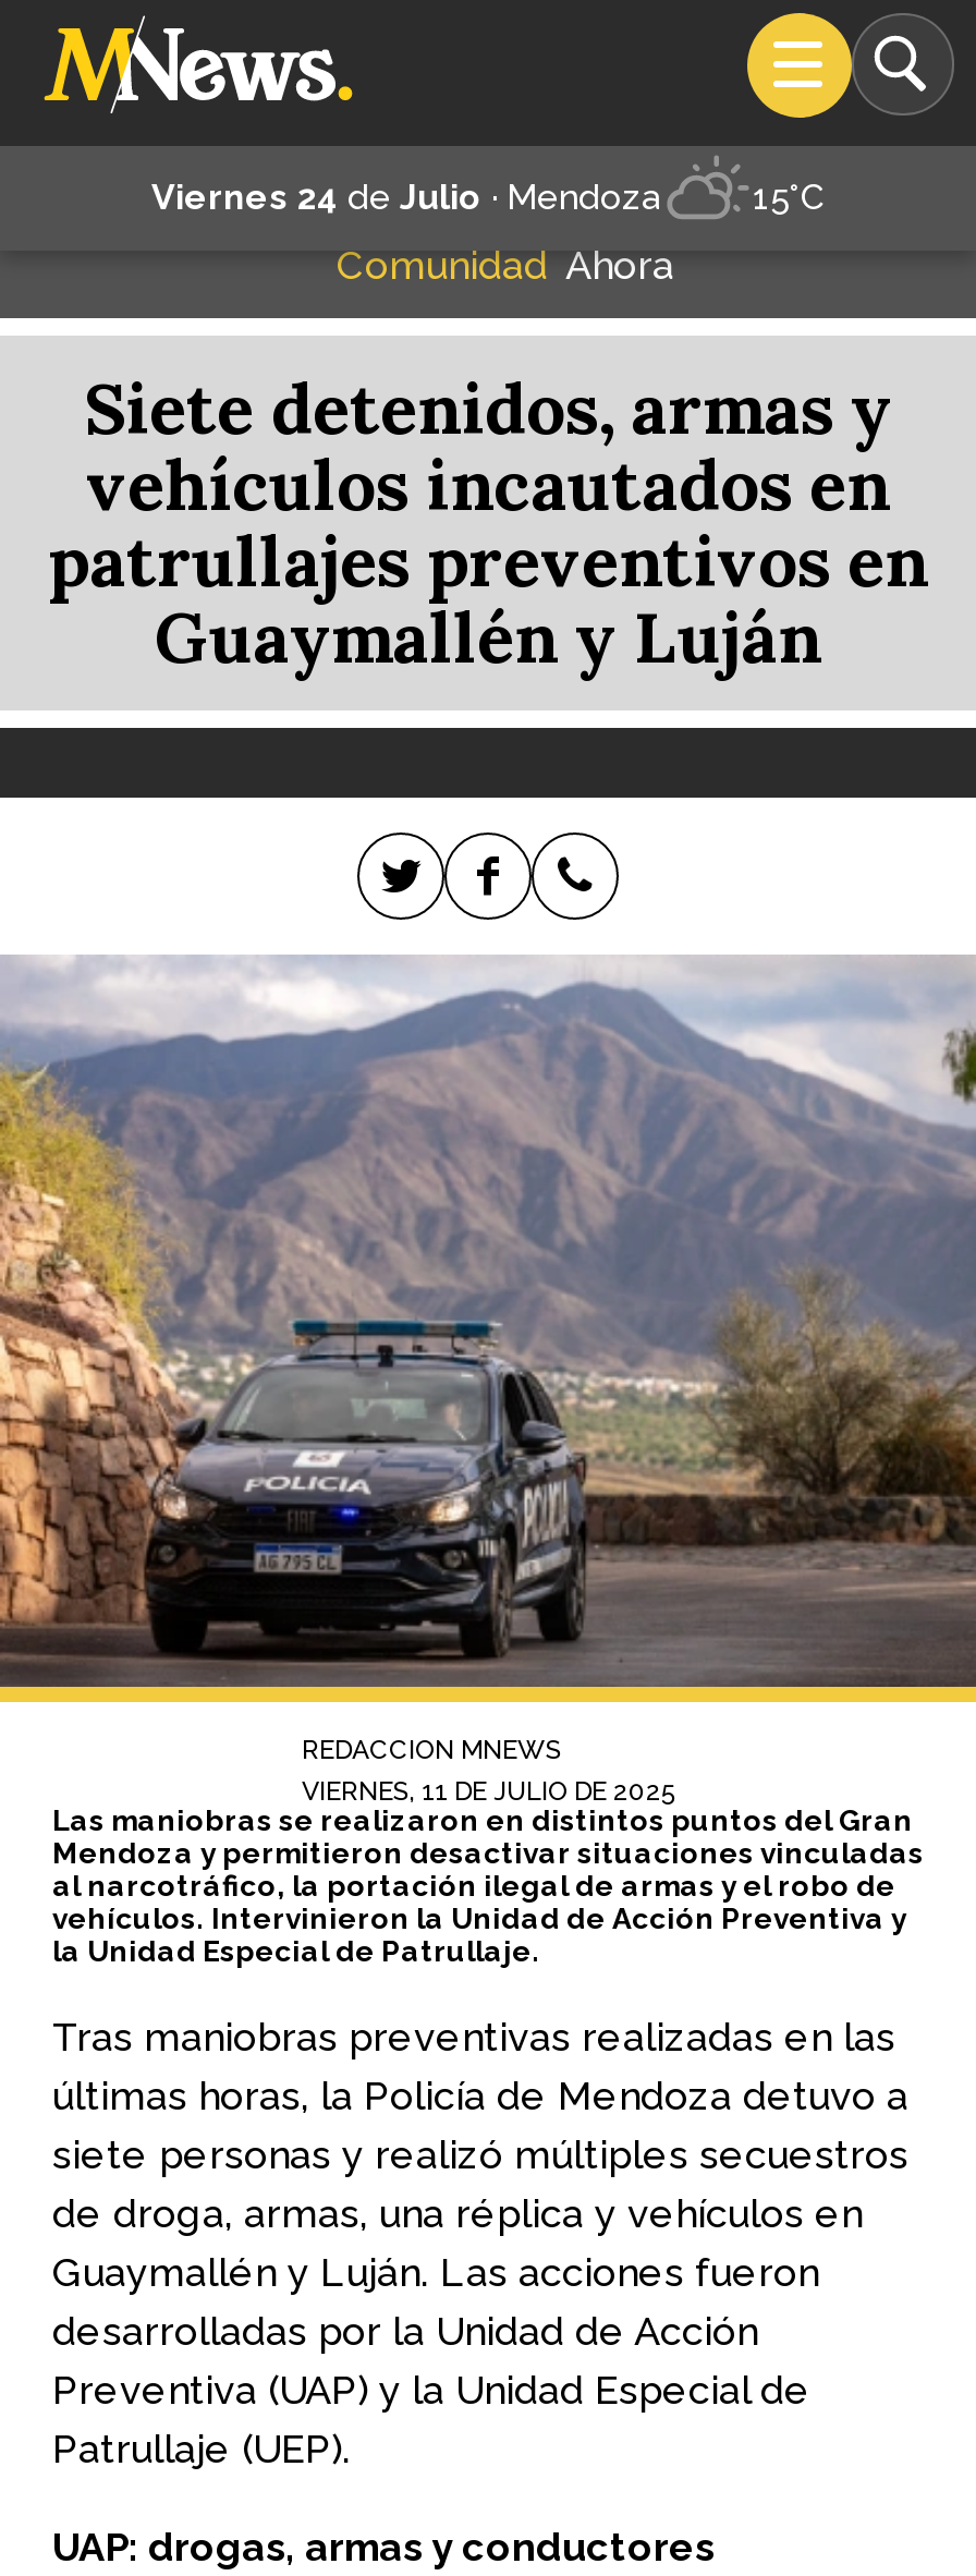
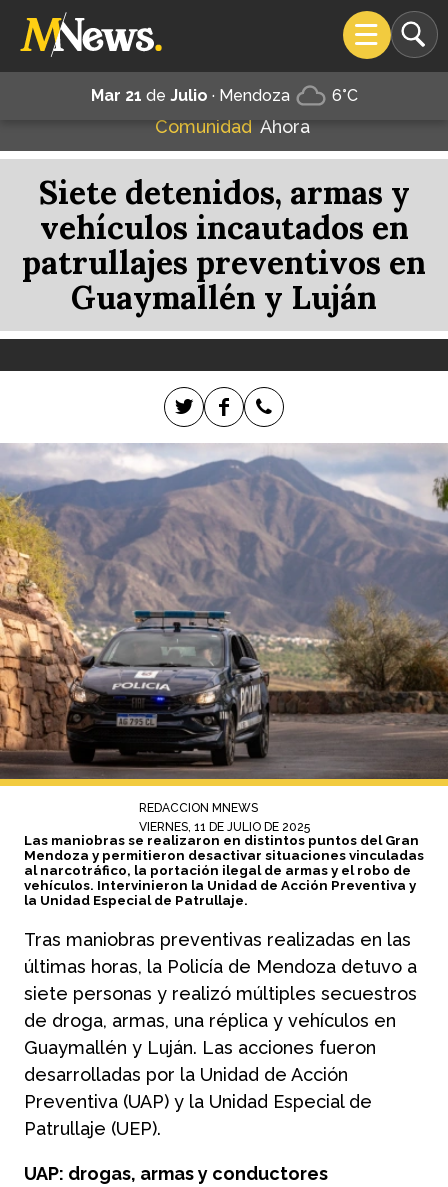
[151,177,825,218] Viernes 24 de Julio · Mendoza | 15°C -> [90,86,357,105] Mar 21 de Julio · Mendoza | 6°C

